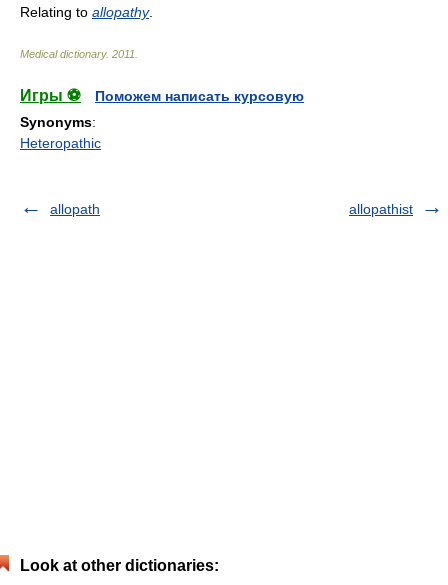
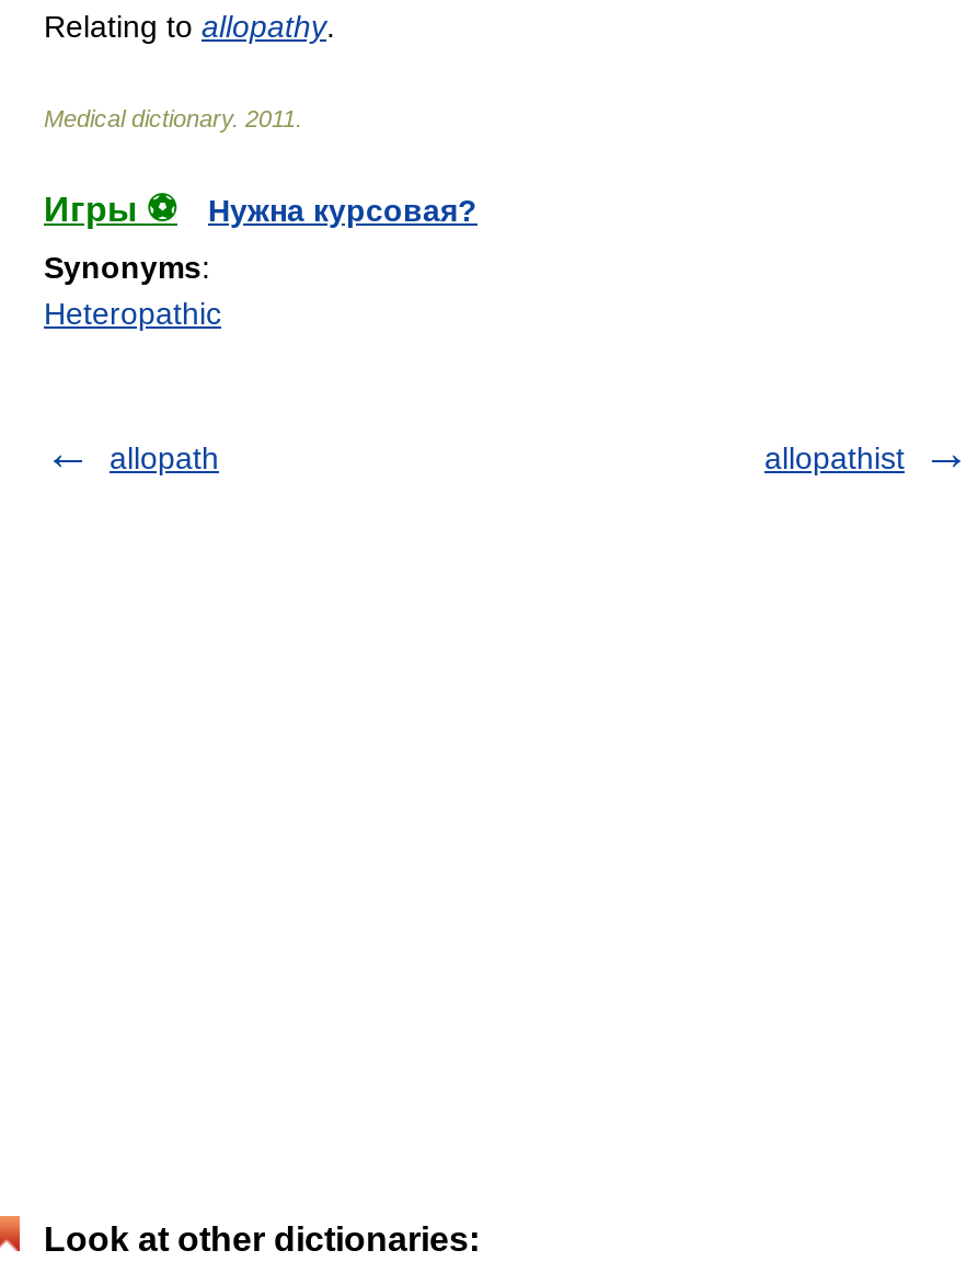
[95,88,304,104] Поможем написать курсовую -> [208,193,478,228] Нужна курсовая?

